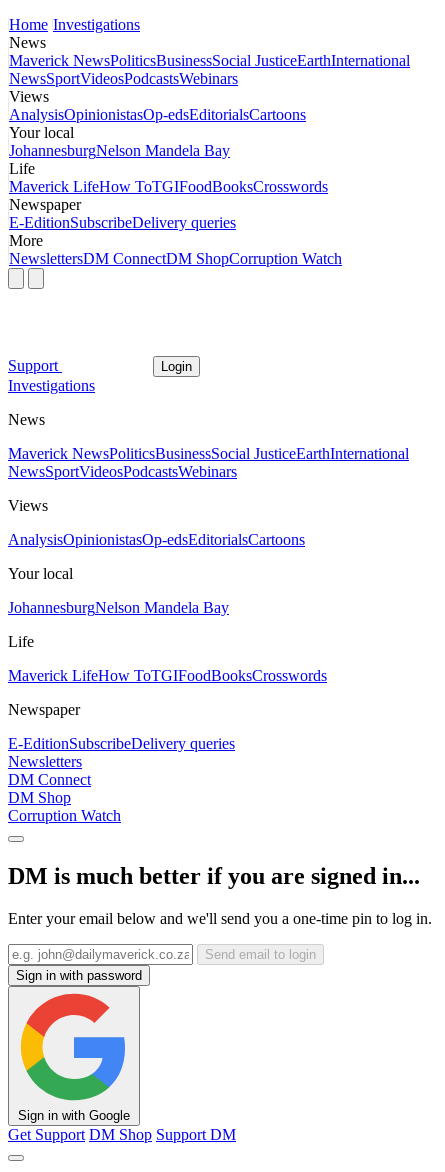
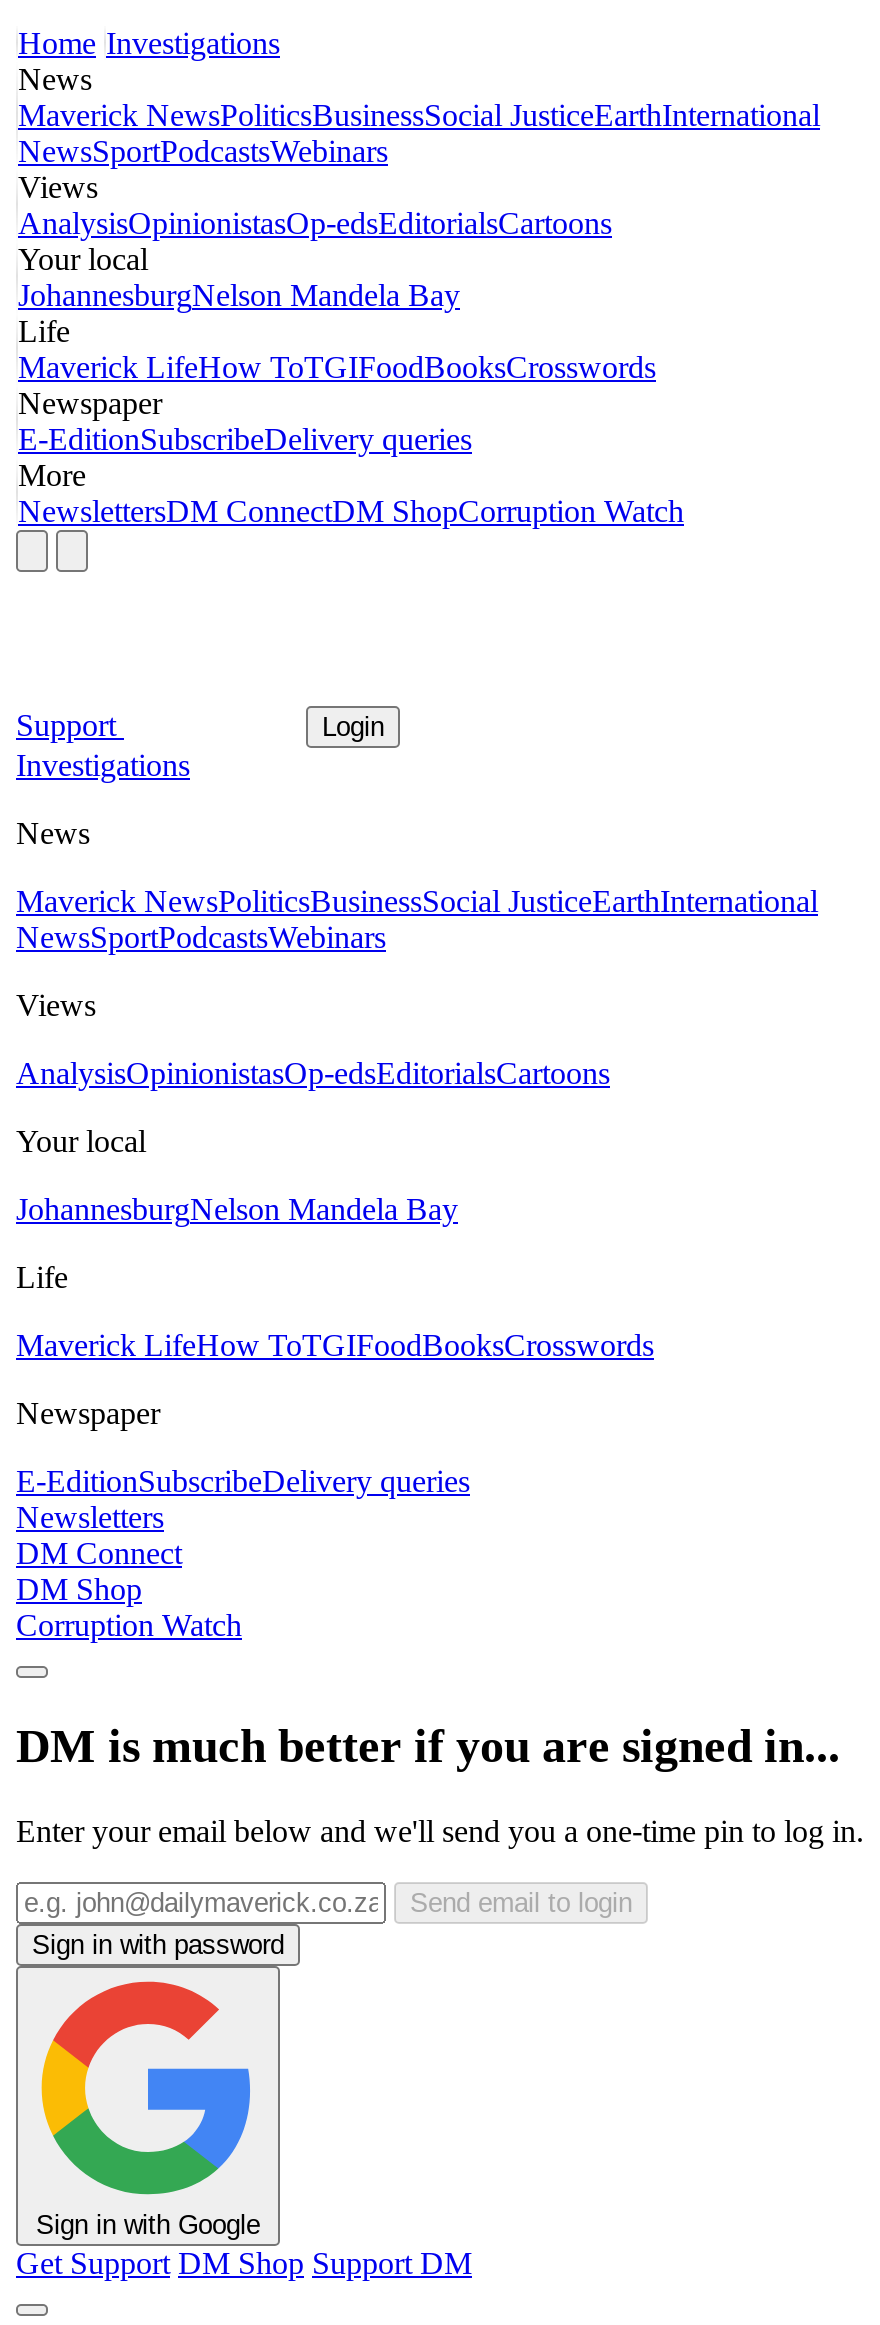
[9,70,238,87] NewsSportVideosPodcastsWebinars -> [18,135,388,169] NewsSportPodcastsWebinars
[8,463,237,480] NewsSportVideosPodcastsWebinars -> [16,921,386,955] NewsSportPodcastsWebinars

